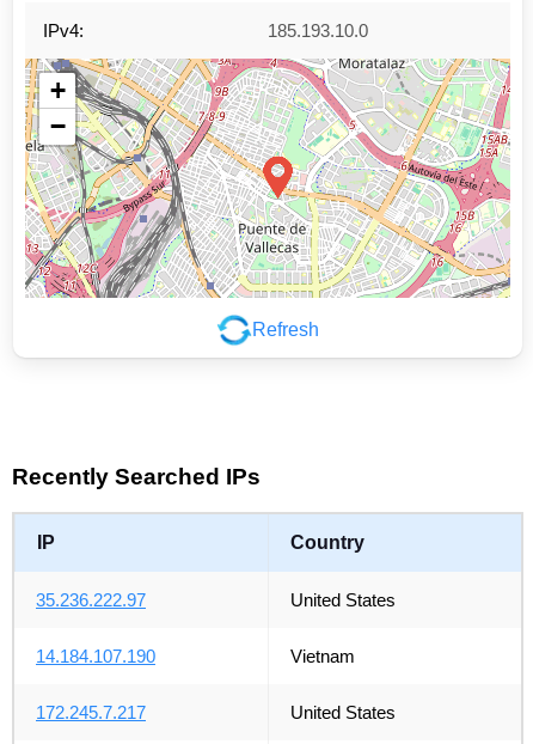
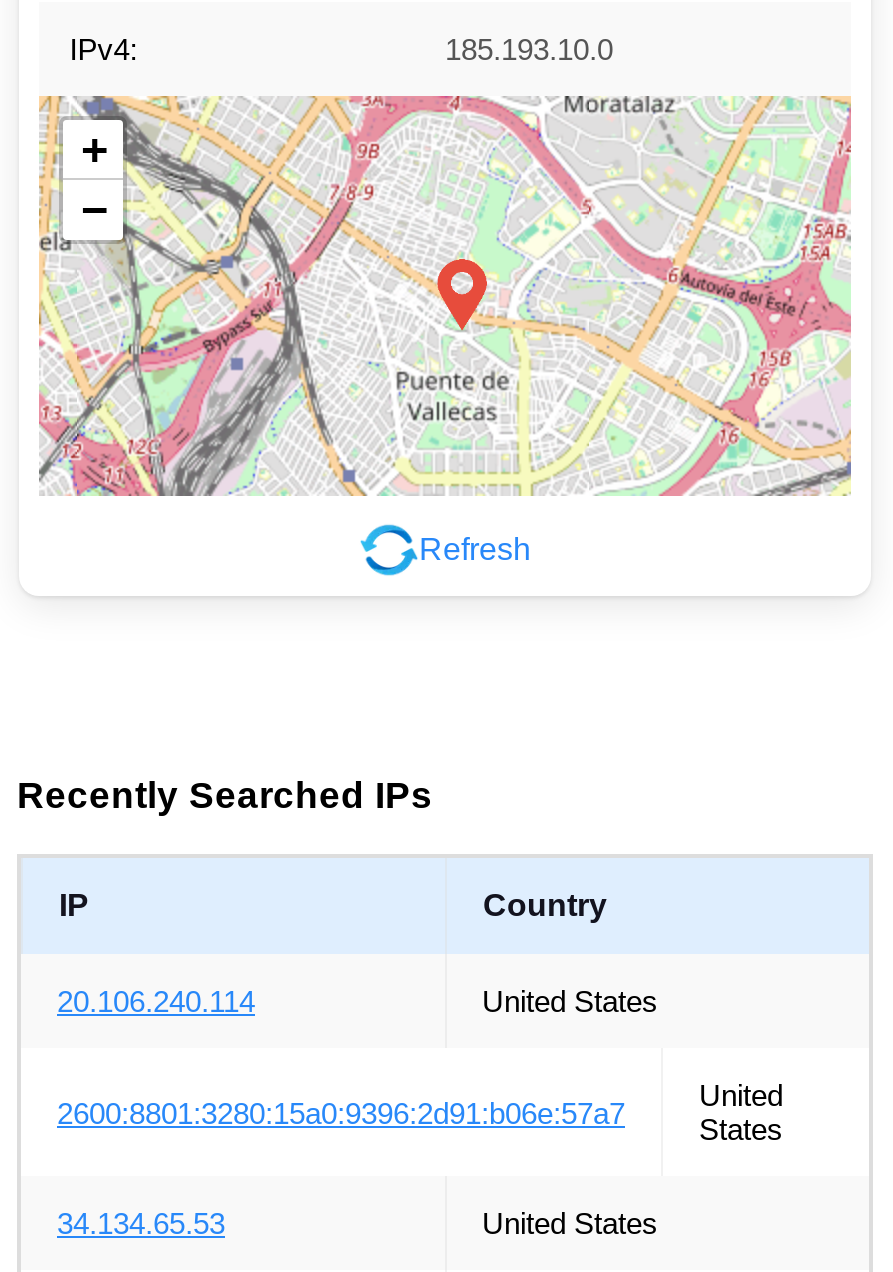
[36,590,146,611] 35.236.222.97 -> [57,985,255,1019] 20.106.240.114
[36,646,354,667] 14.184.107.190 | Vietnam -> [57,1079,783,1147] 2600:8801:3280:15a0:9396:2d91:b06e:57a7 | United | States
[36,703,146,723] 172.245.7.217 -> [57,1207,225,1241] 34.134.65.53

